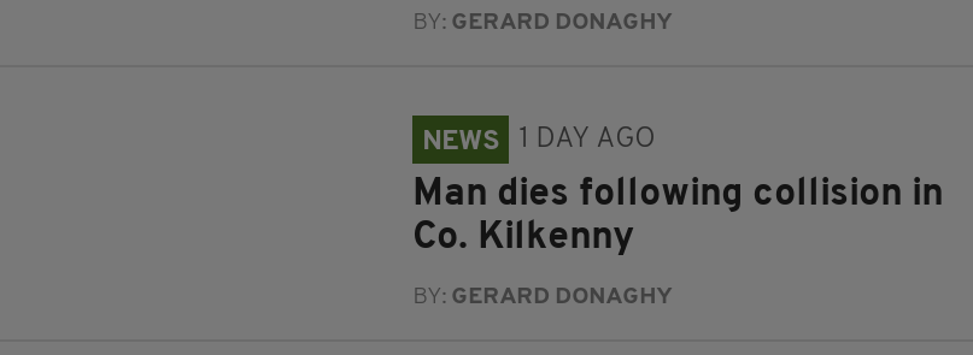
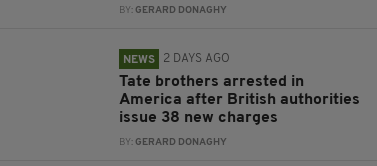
[422,126,656,157] NEWS 1 DAY AGO -> [123,53,230,66] NEWS 2 DAYS AGO
[413,177,943,258] Man dies following collision in | Co. Kilkenny -> [119,74,360,126] Tate brothers arrested in | America after British authorities | issue 38 new charges

